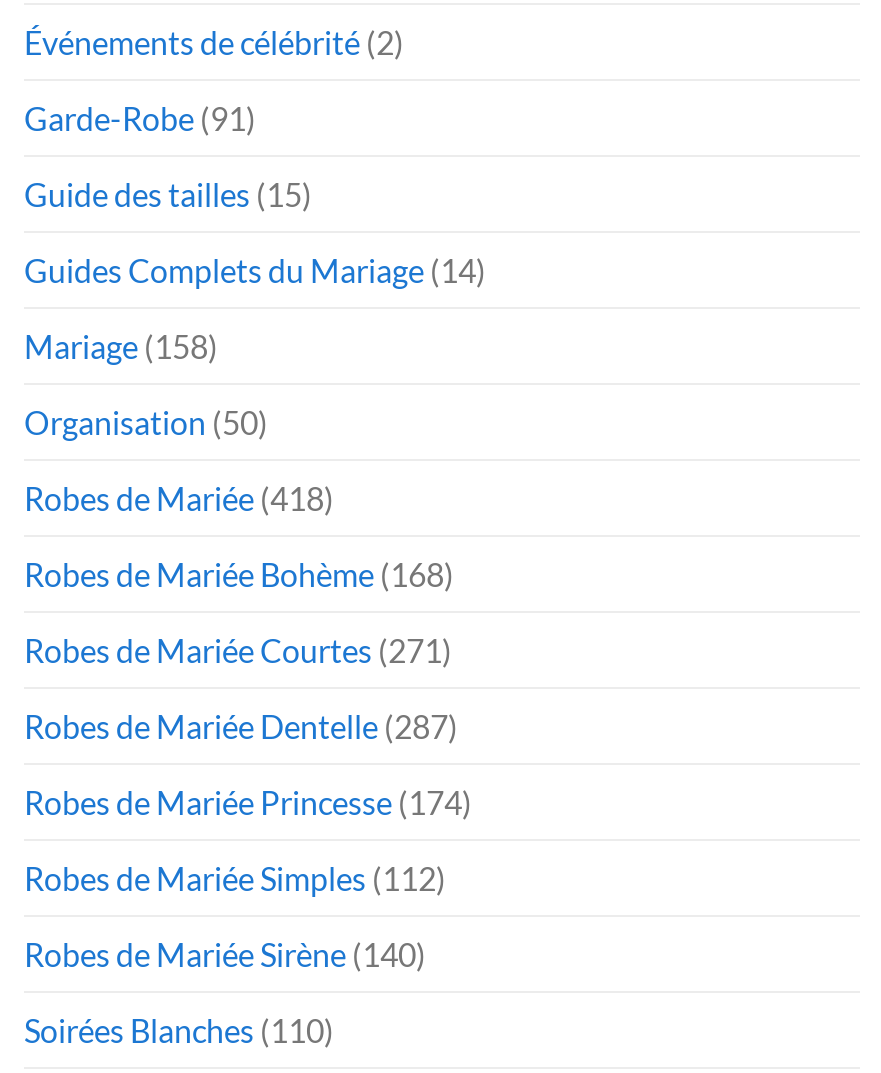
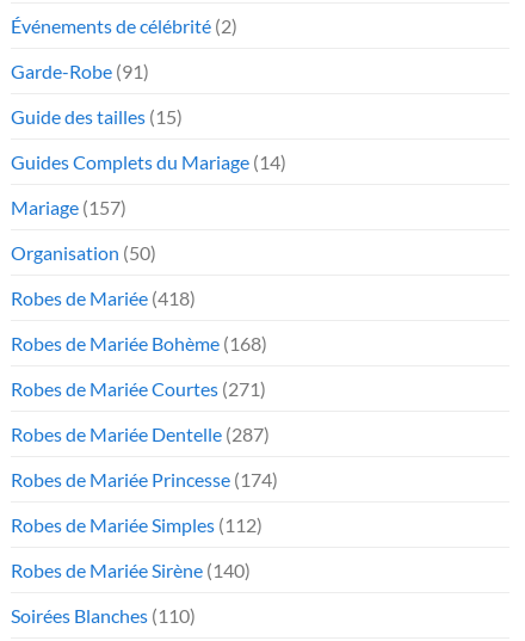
[24,327,218,365] Mariage (158) -> [11,196,126,219] Mariage (157)

